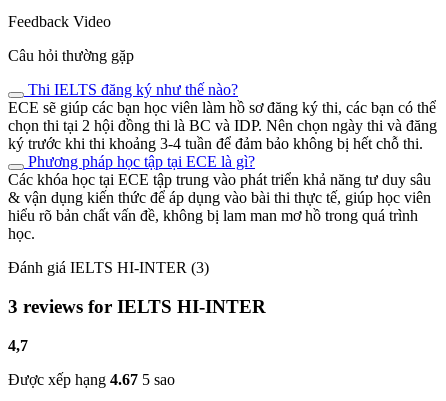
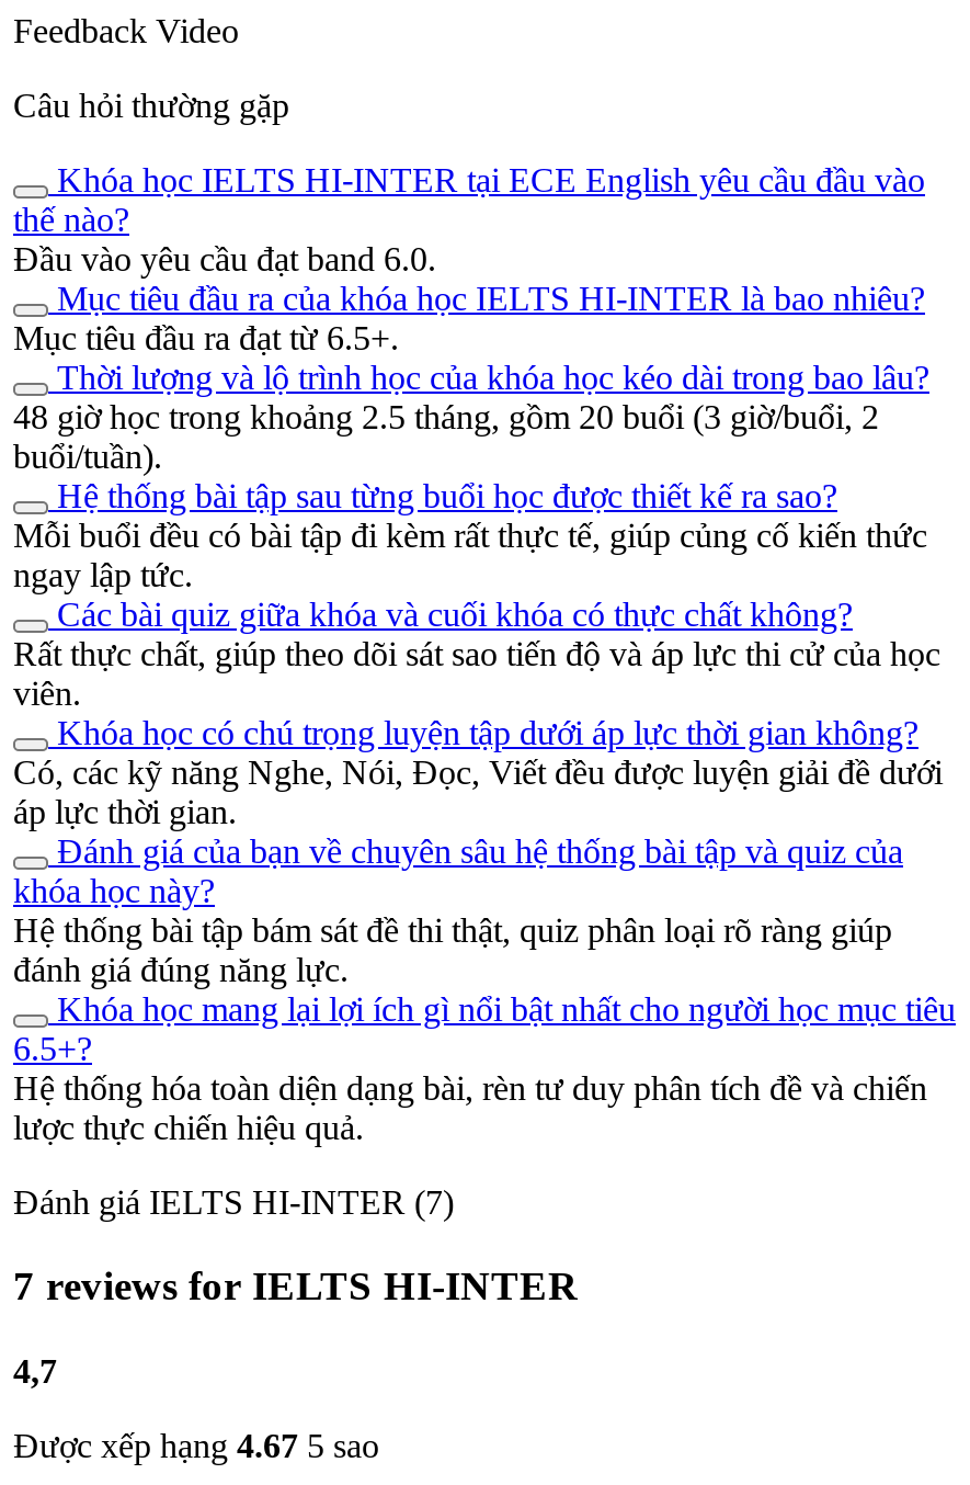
[8,81,437,242] Thi IELTS đăng ký như thế nào? | ECE sẽ giúp các bạn học viên làm hồ sơ đăng ký thi, các bạn có thể | chọn thi tại 2 hội đồng thi là BC và IDP. Nên chọn ngày thi và đăng | ký trước khi thi khoảng 3-4 tuần để đảm bảo không bị hết chỗ thi. | Phương pháp học tập tại ECE là gì? | Các khóa học tại ECE tập trung vào phát triển khả năng tư duy sâu | & vận dụng kiến thức để áp dụng vào bài thi thực tế, giúp học viên | hiểu rõ bản chất vấn đề, không bị lam man mơ hồ trong quá trình | học. -> [13,160,956,1145] Khóa học IELTS HI-INTER tại ECE English yêu cầu đầu vào | thế nào? | Đầu vào yêu cầu đạt band 6.0. | Mục tiêu đầu ra của khóa học IELTS HI-INTER là bao nhiêu? | Mục tiêu đầu ra đạt từ 6.5+. | Thời lượng và lộ trình học của khóa học kéo dài trong bao lâu? | 48 giờ học trong khoảng 2.5 tháng, gồm 20 buổi (3 giờ/buổi, 2 | buổi/tuần). | Hệ thống bài tập sau từng buổi học được thiết kế ra sao? | Mỗi buổi đều có bài tập đi kèm rất thực tế, giúp củng cố kiến thức | ngay lập tức. | Các bài quiz giữa khóa và cuối khóa có thực chất không? | Rất thực chất, giúp theo dõi sát sao tiến độ và áp lực thi cử của học | viên. | Khóa học có chú trọng luyện tập dưới áp lực thời gian không? | Có, các kỹ năng Nghe, Nói, Đọc, Viết đều được luyện giải đề dưới | áp lực thời gian. | Đánh giá của bạn về chuyên sâu hệ thống bài tập và quiz của | khóa học này? | Hệ thống bài tập bám sát đề thi thật, quiz phân loại rõ ràng giúp | đánh giá đúng năng lực. | Khóa học mang lại lợi ích gì nổi bật nhất cho người học mục tiêu | 6.5+? | Hệ thống hóa toàn diện dạng bài, rèn tư duy phân tích đề và chiến | lược thực chiến hiệu quả.
[8,259,209,276] Đánh giá IELTS HI-INTER (3) -> [13,1182,454,1219] Đánh giá IELTS HI-INTER (7)
[8,296,266,317] 3 reviews for IELTS HI-INTER -> [13,1263,579,1309] 7 reviews for IELTS HI-INTER

